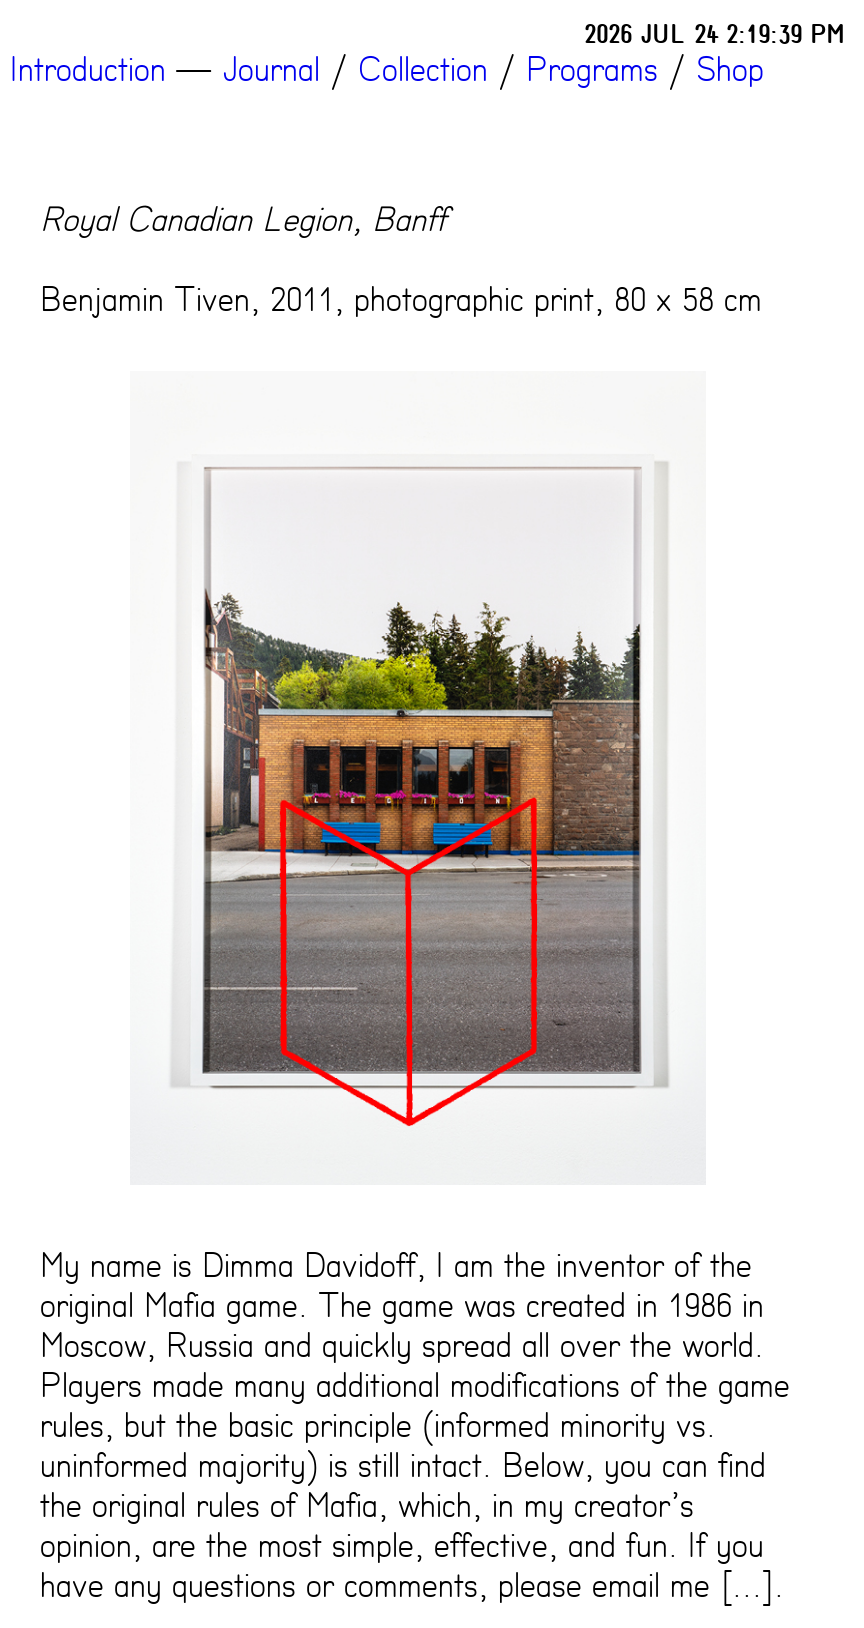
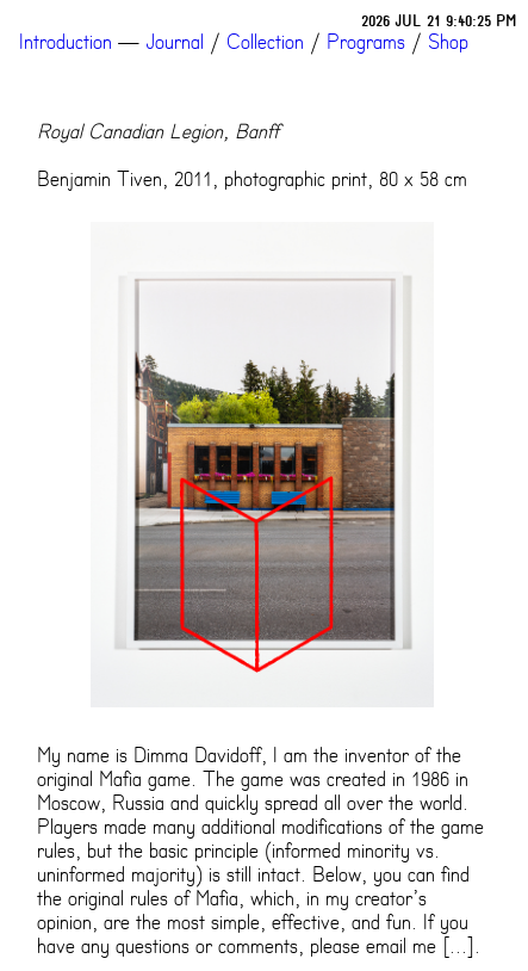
[584,17,846,51] 2026 JUL 24 2:19:39 PM -> [361,11,517,31] 2026 JUL 21 9:40:25 PM

